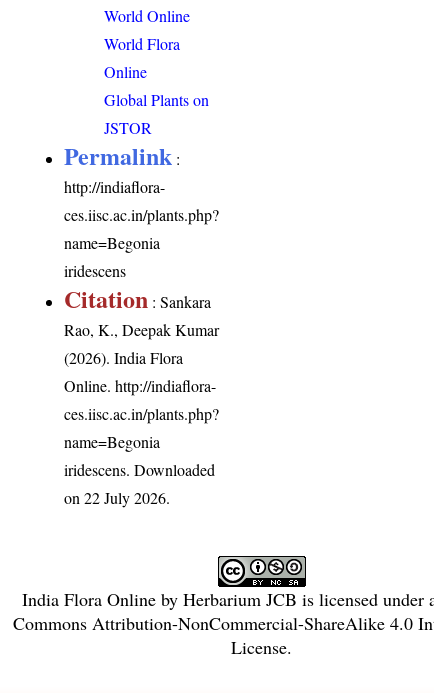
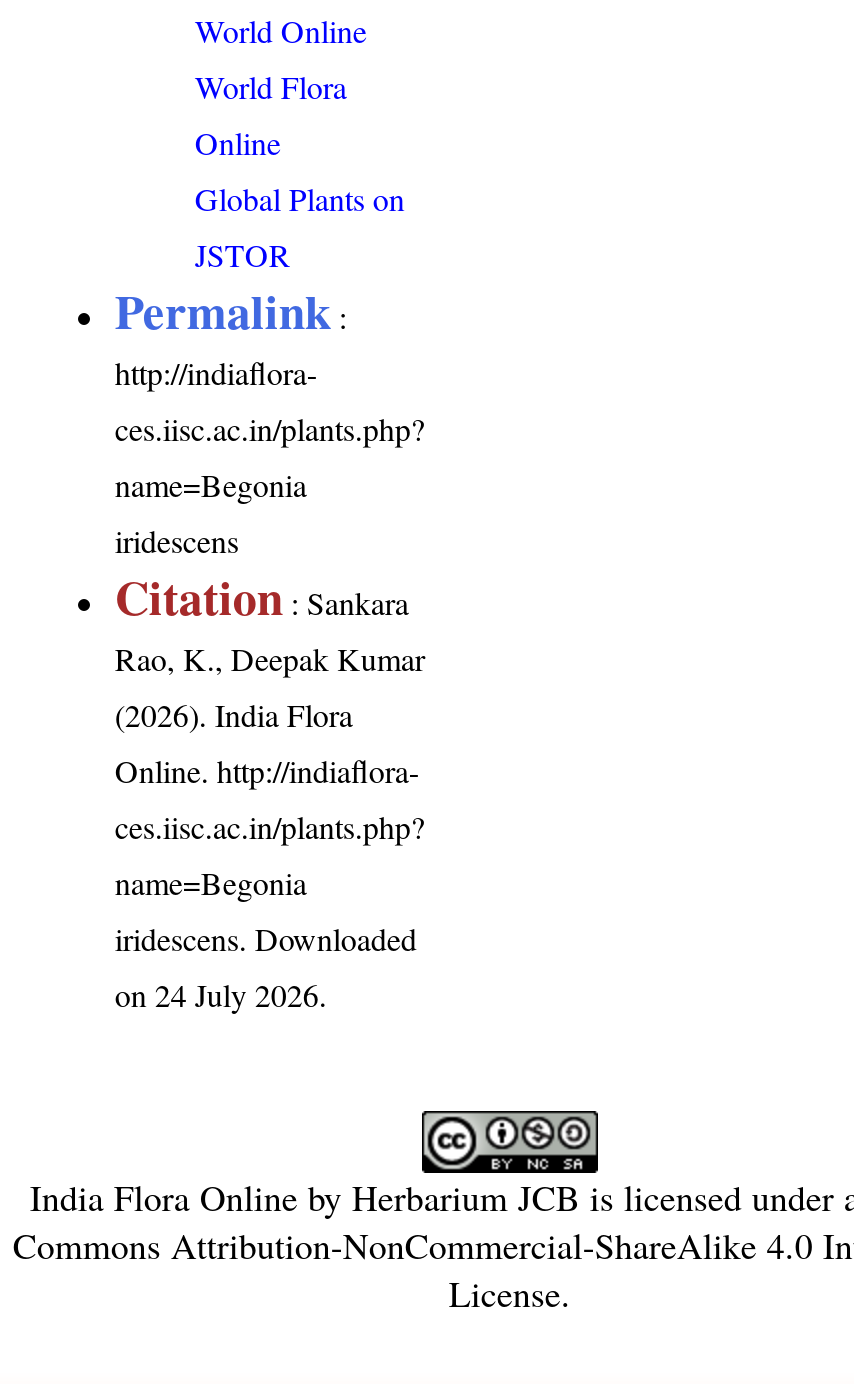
[64,487,170,508] on 22 July 2026. -> [115,972,327,1014] on 24 July 2026.

